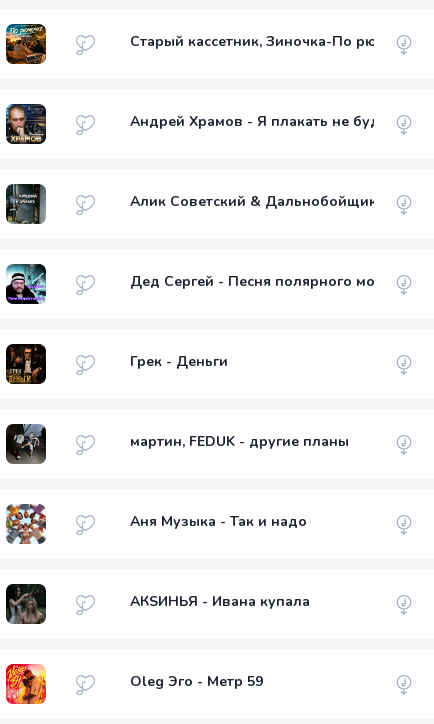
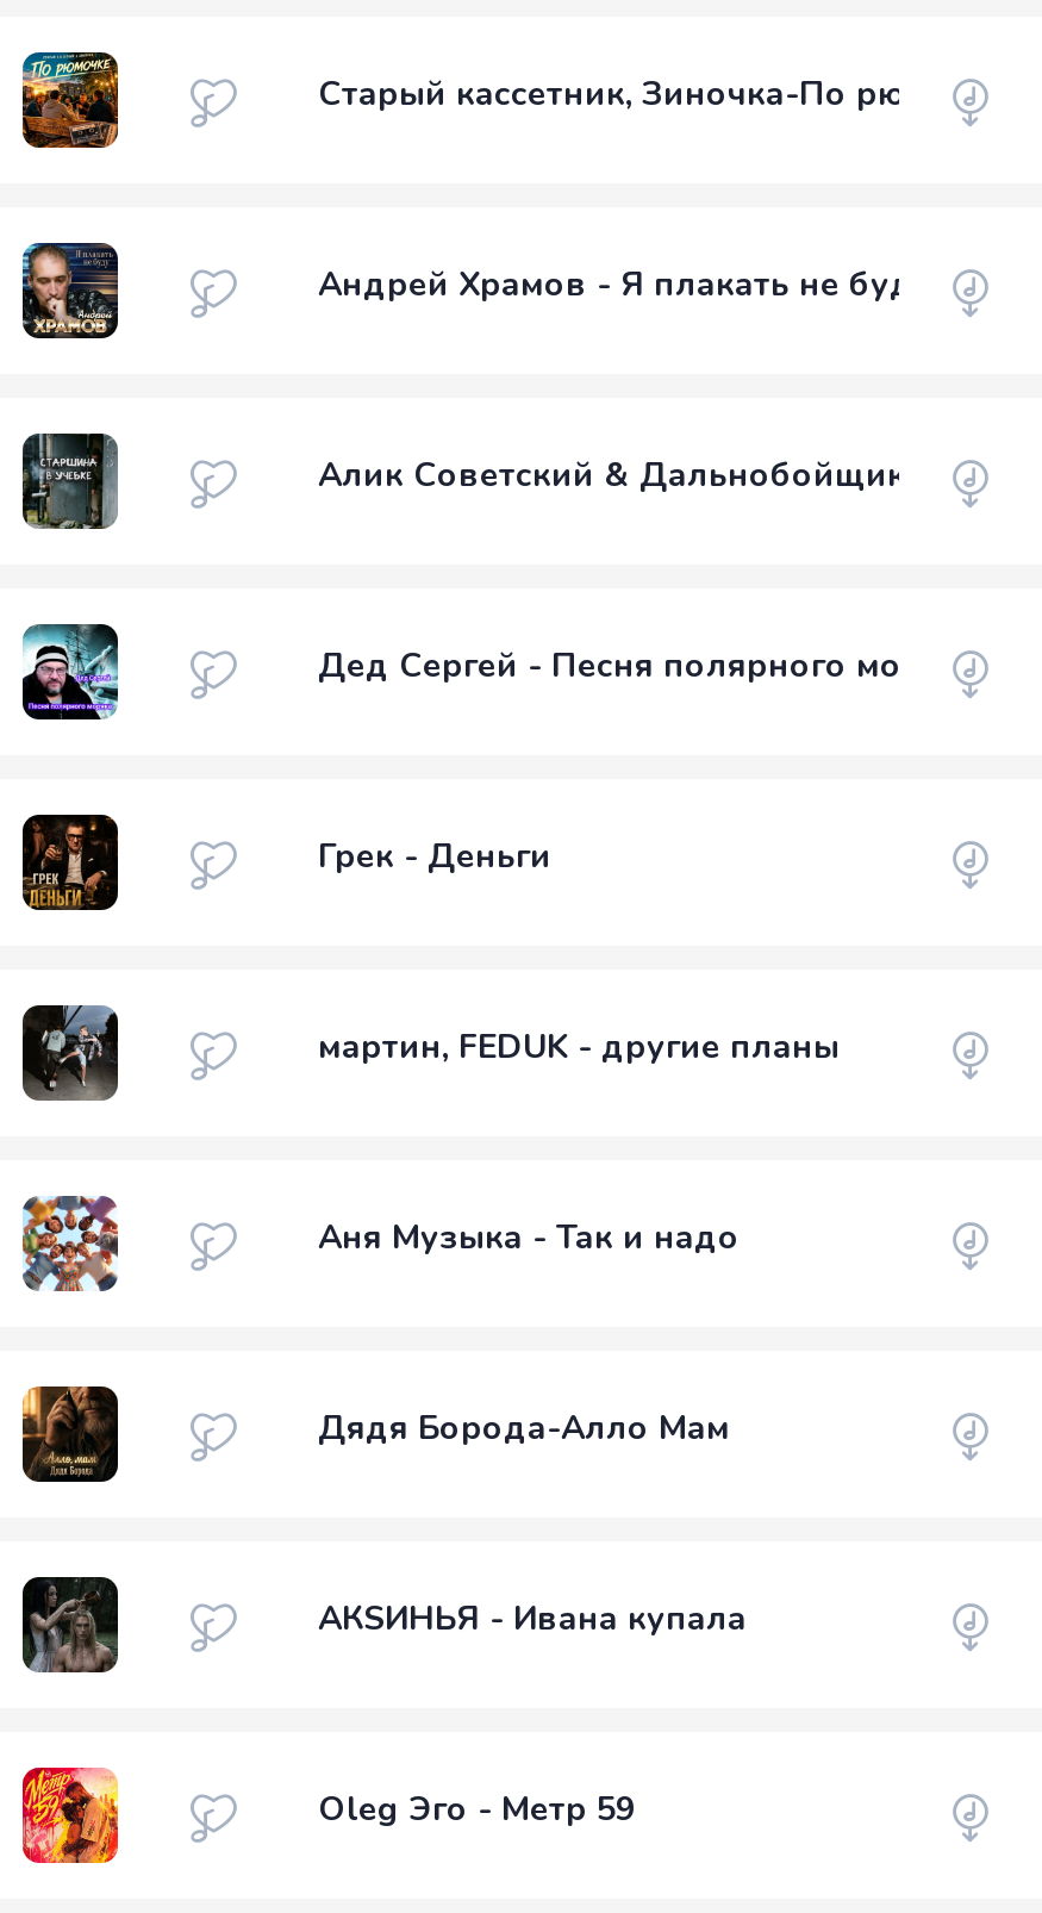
none -> [20,1387,116,1482] [image]
none -> [318,1405,730,1451] Дядя Борода-Алло Мам

